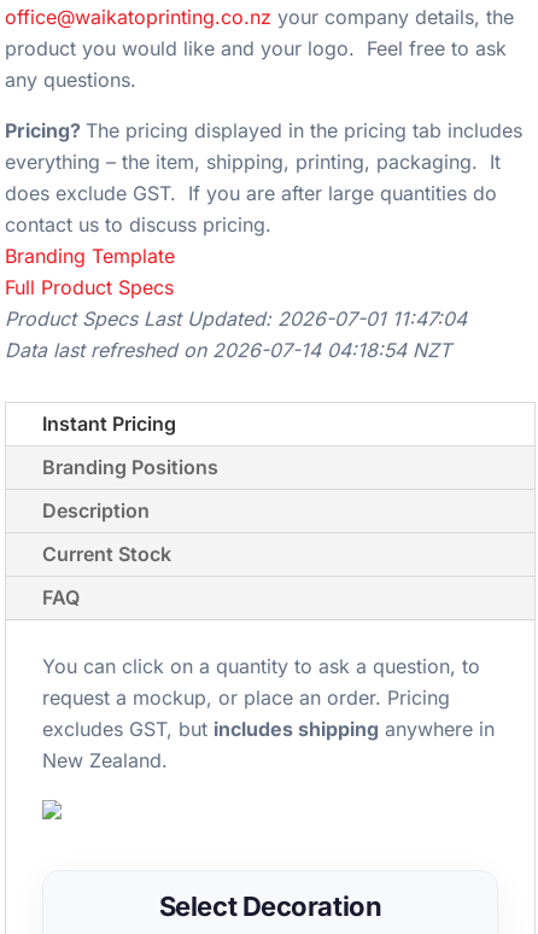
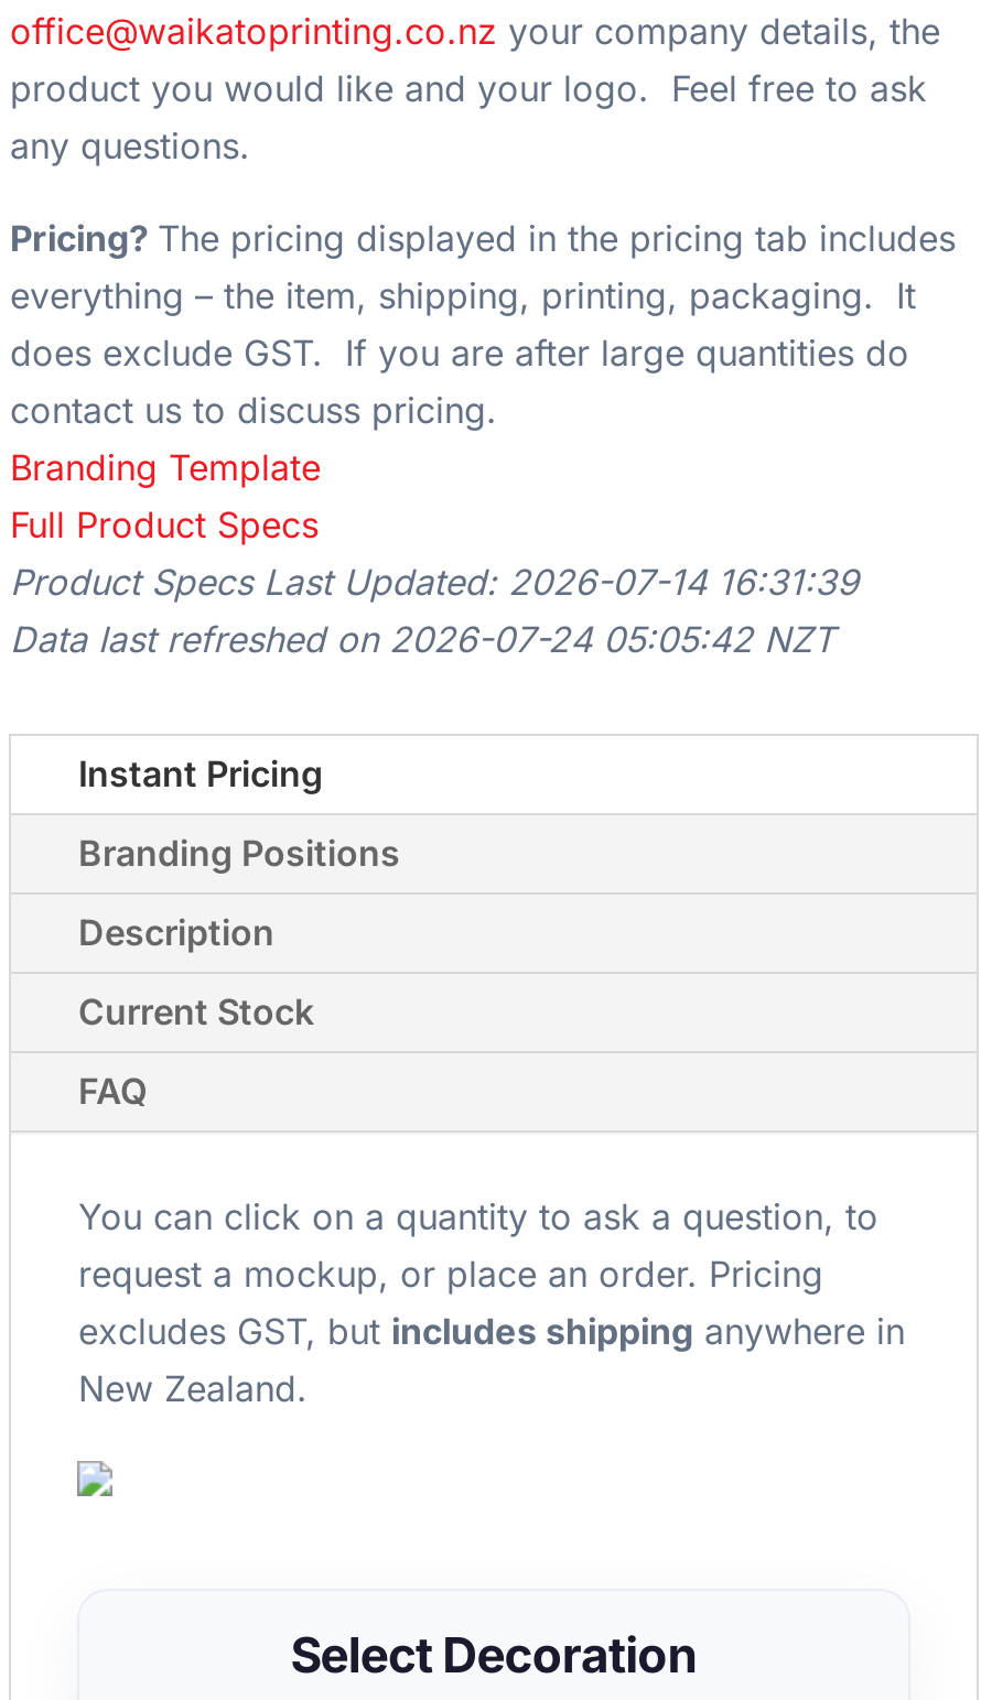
[5,307,467,331] Product Specs Last Updated: 2026-07-01 11:47:04 -> [10,561,859,605] Product Specs Last Updated: 2026-07-14 16:31:39
[5,338,452,362] Data last refreshed on 2026-07-14 04:18:54 NZT -> [10,618,834,662] Data last refreshed on 2026-07-24 05:05:42 NZT

